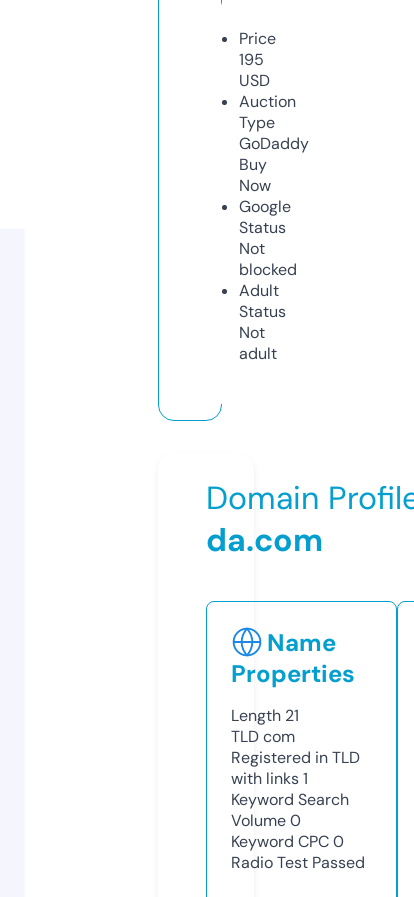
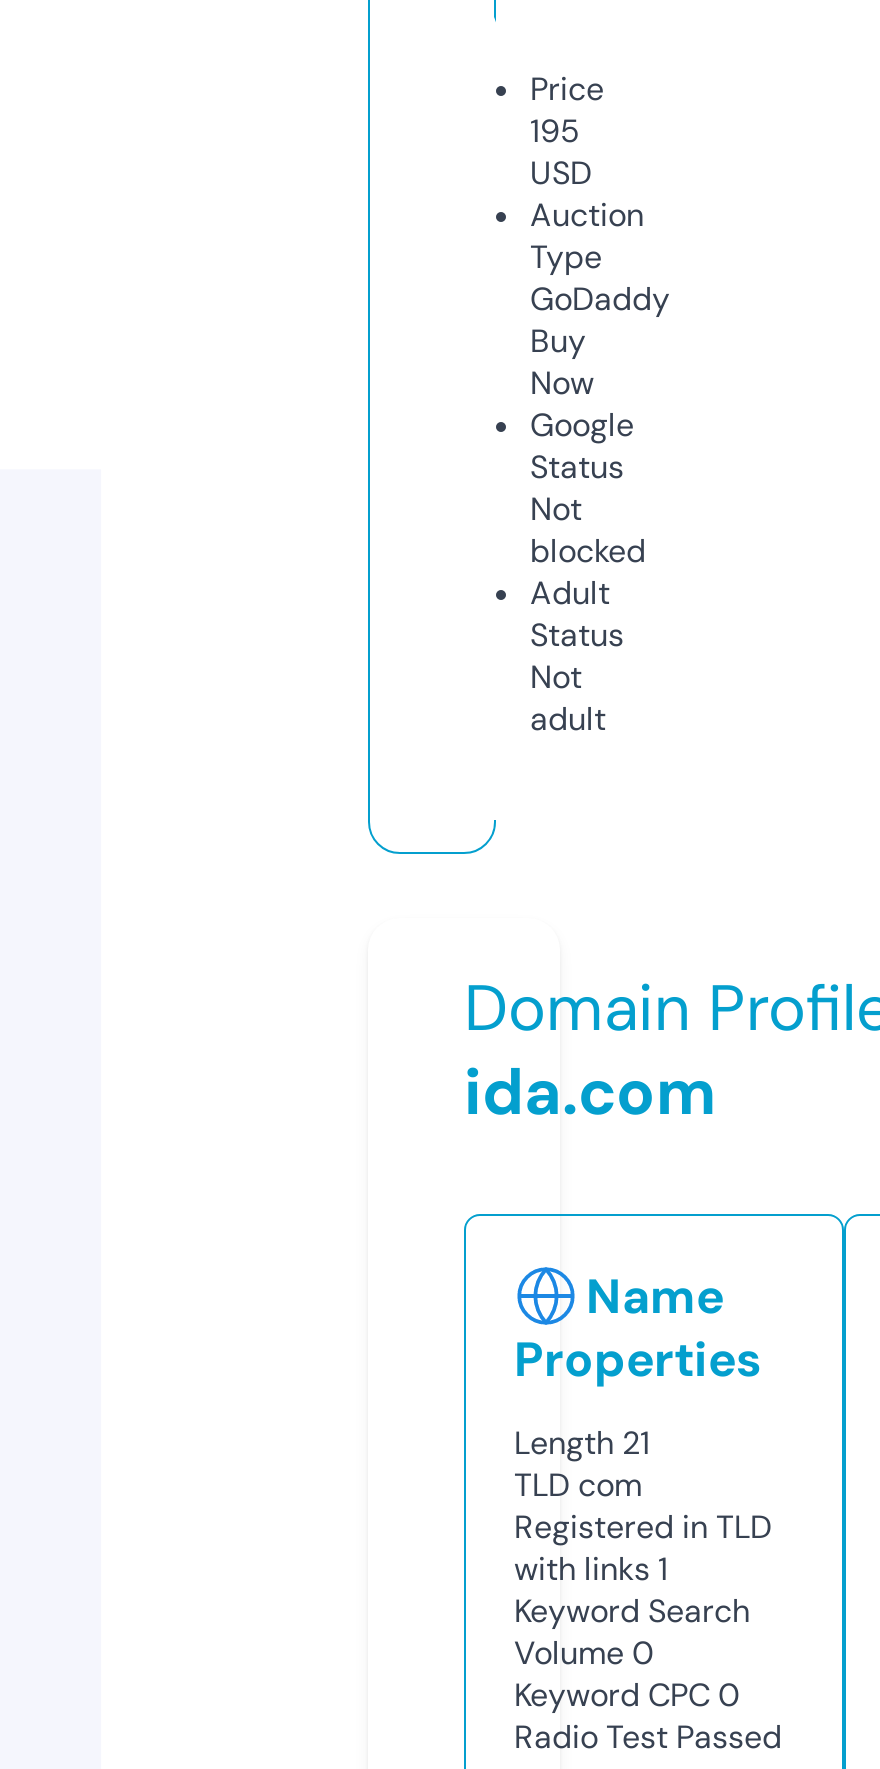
[206,519,323,561] da.com -> [464,1050,716,1134] ida.com

